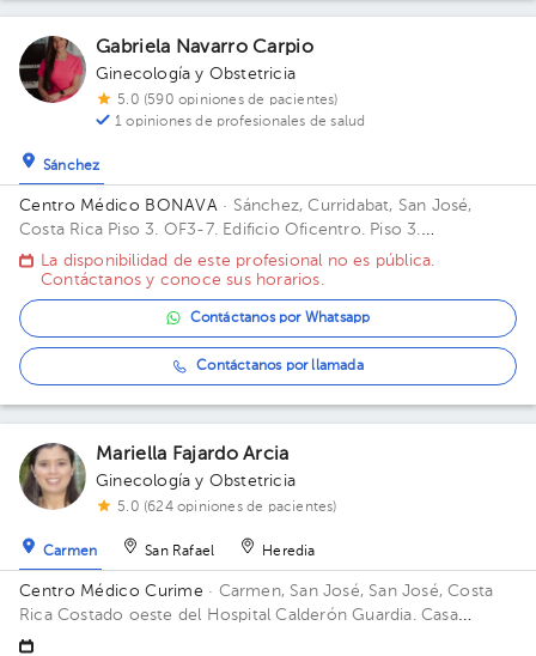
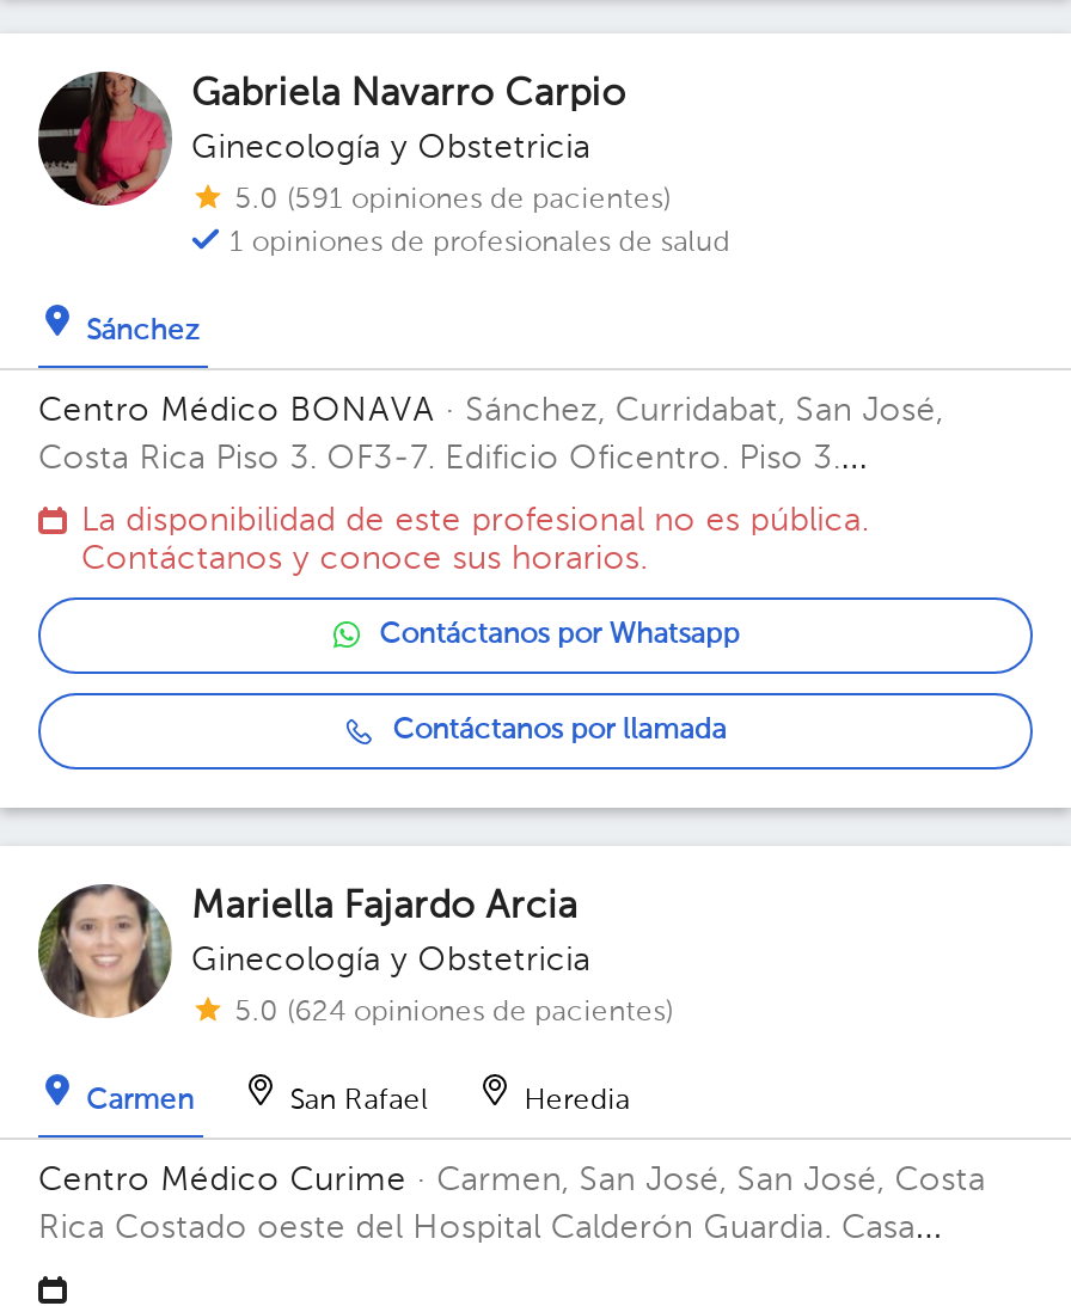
[117,93,338,108] 5.0 (590 opiniones de pacientes) -> [235,186,671,215] 5.0 (591 opiniones de pacientes)

